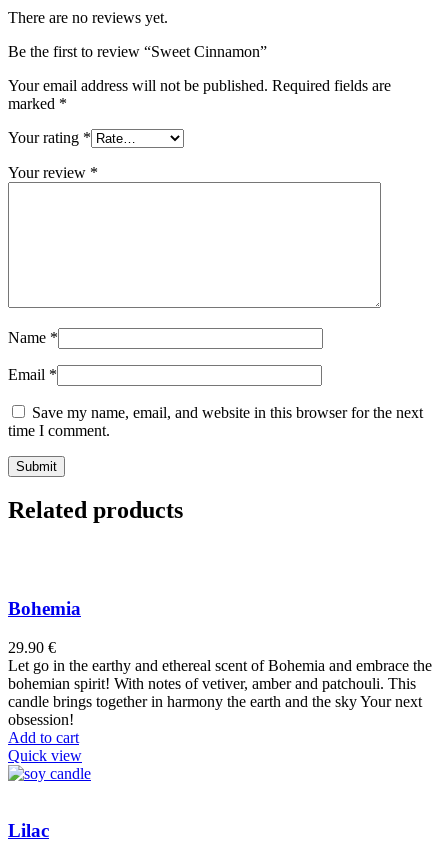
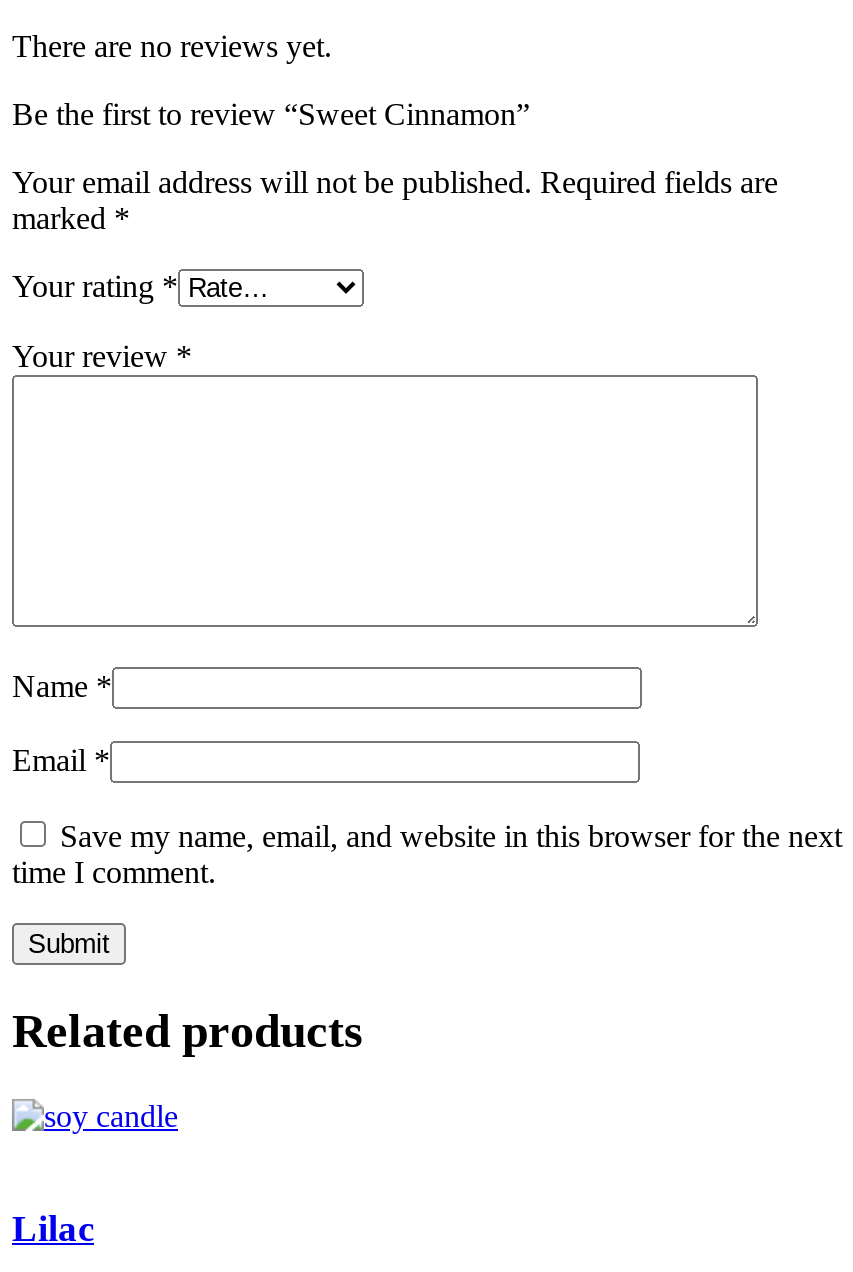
[8,598,432,764] Bohemia | 29.90 € | Let go in the earthy and ethereal scent of Bohemia and embrace the | bohemian spirit! With notes of vetiver, amber and patchouli. This | candle brings together in harmony the earth and the sky Your next | obsession! | Add to cart | Quick view -> none

